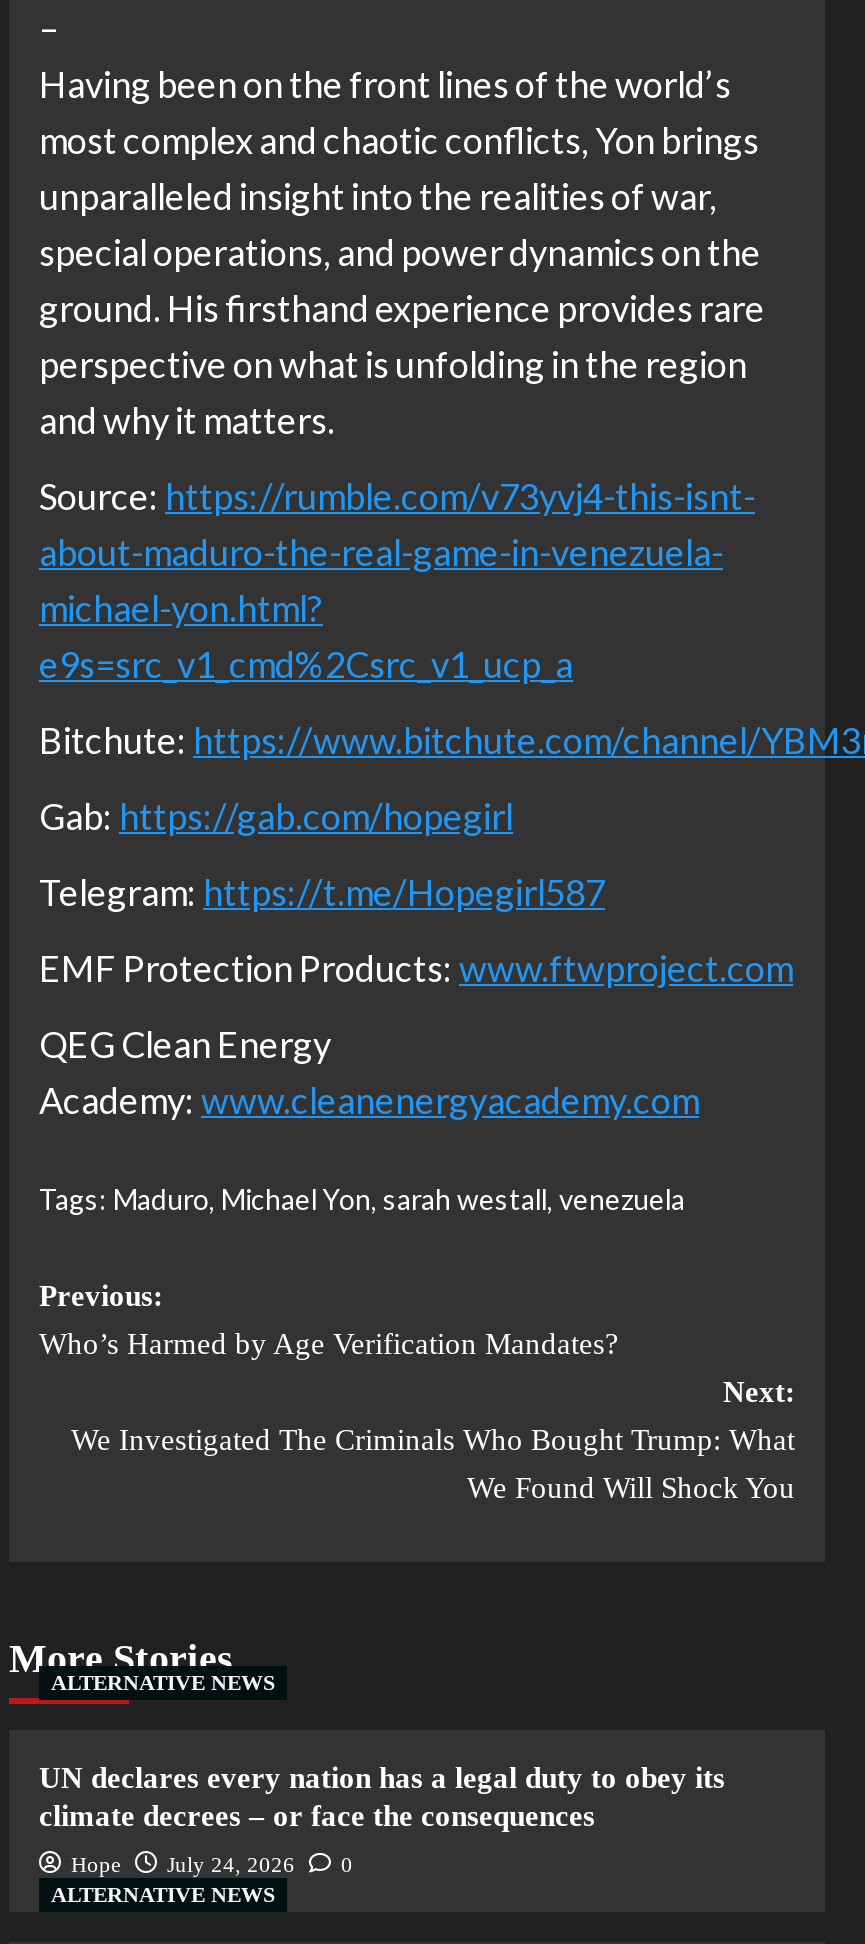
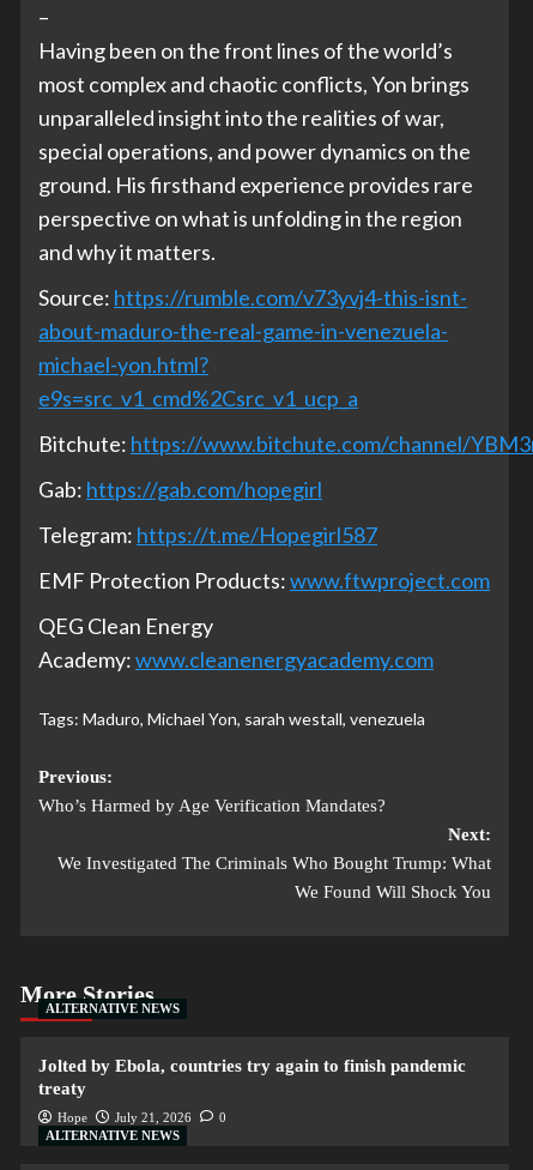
[39,1762,725,1832] UN declares every nation has a legal duty to obey its | climate decrees – or face the consequences -> [38,1056,466,1098] Jolted by Ebola, countries try again to finish pandemic | treaty
[71,1852,353,1876] Hope July 24, 2026 0 -> [57,1110,226,1125] Hope July 21, 2026 0

